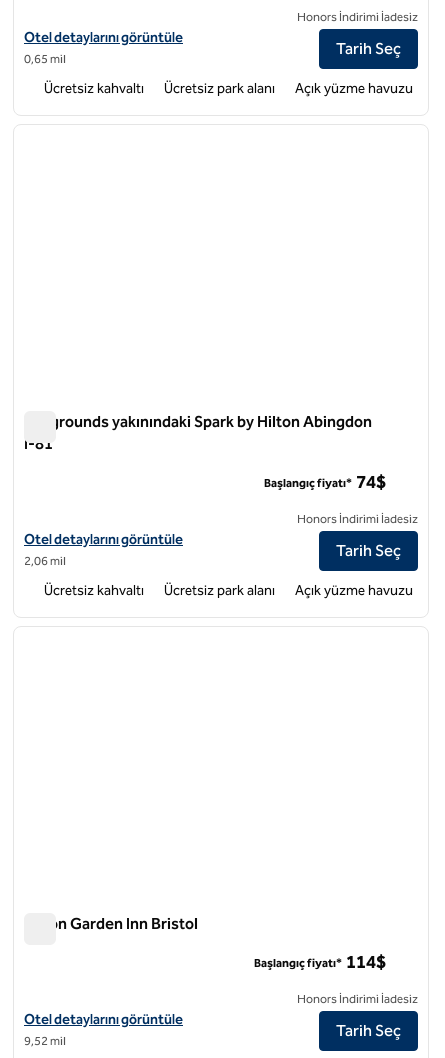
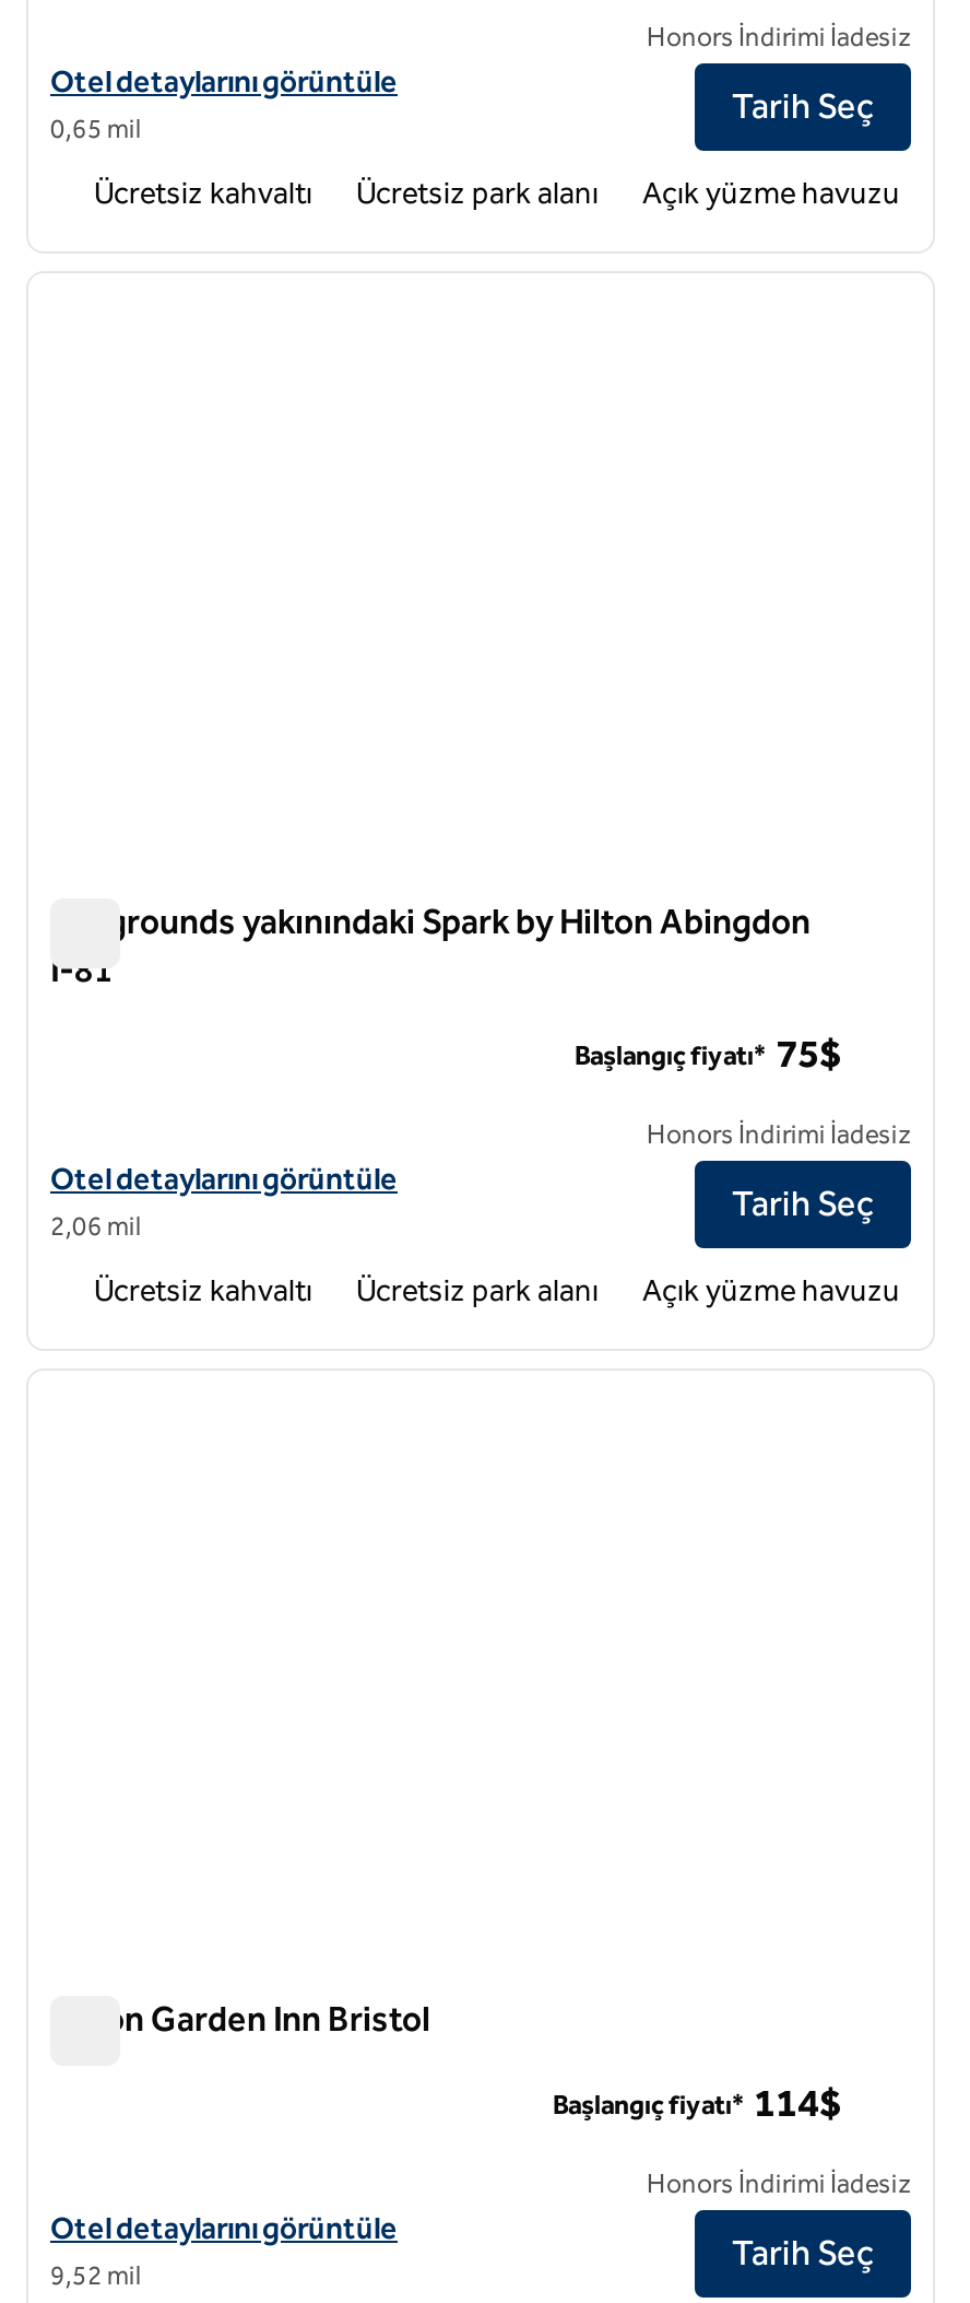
[264,471,386,493] Başlangıç fiyatı* 74$ -> [575,1031,841,1079] Başlangıç fiyatı* 75$

